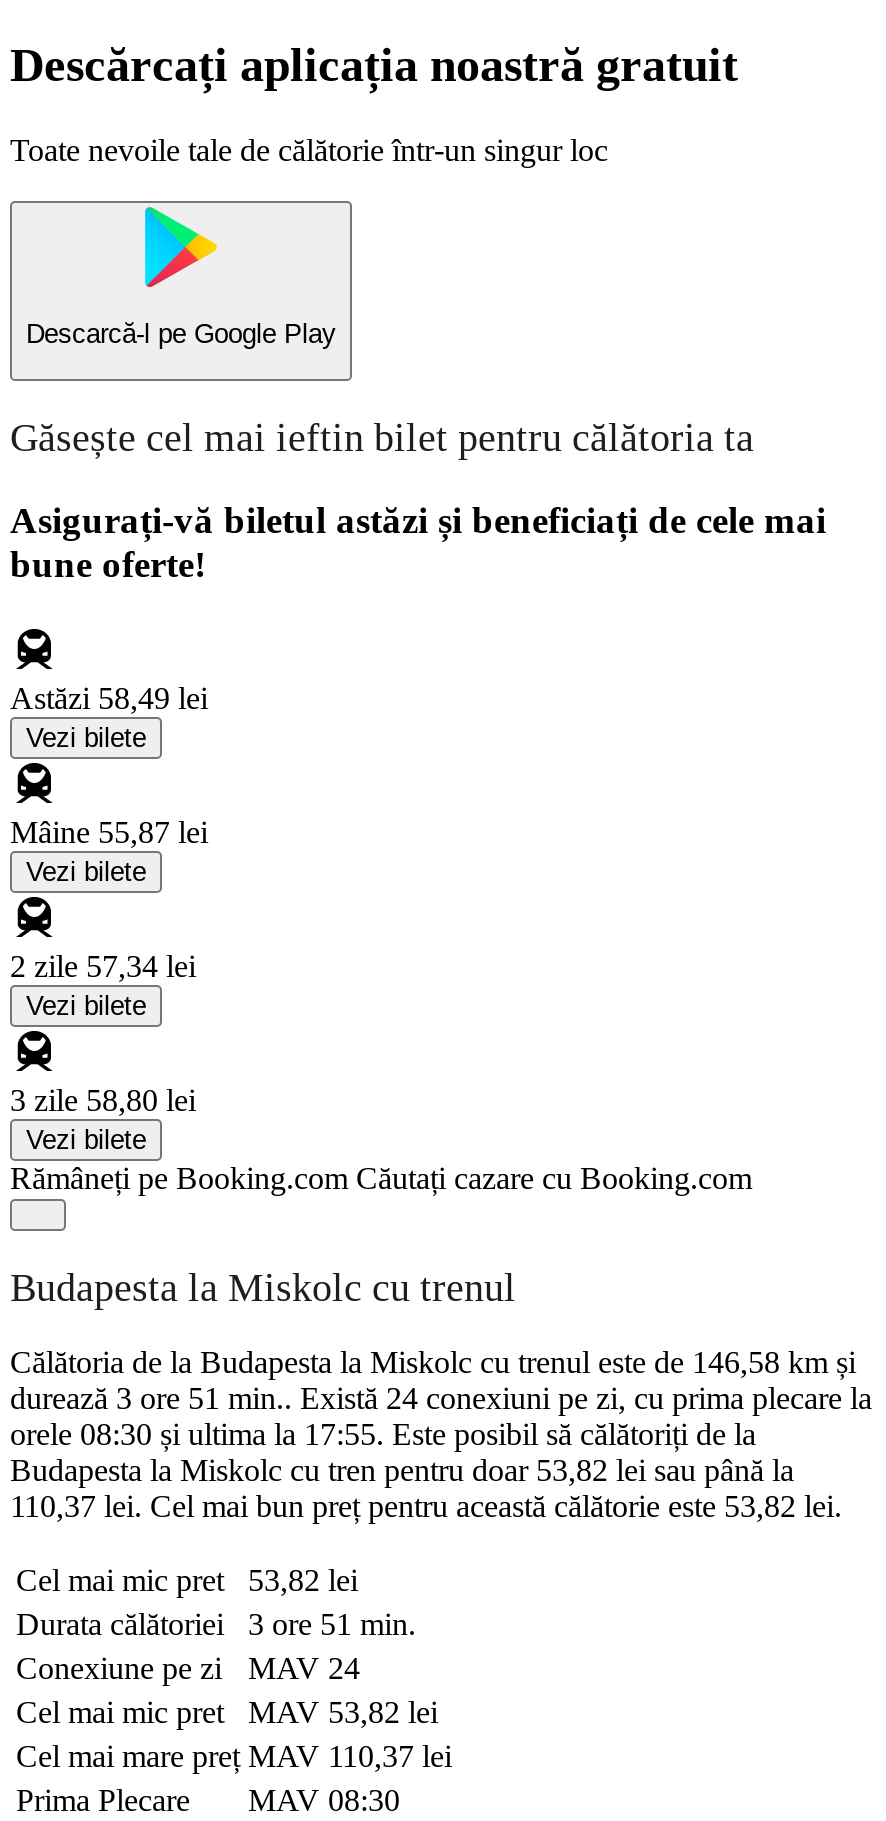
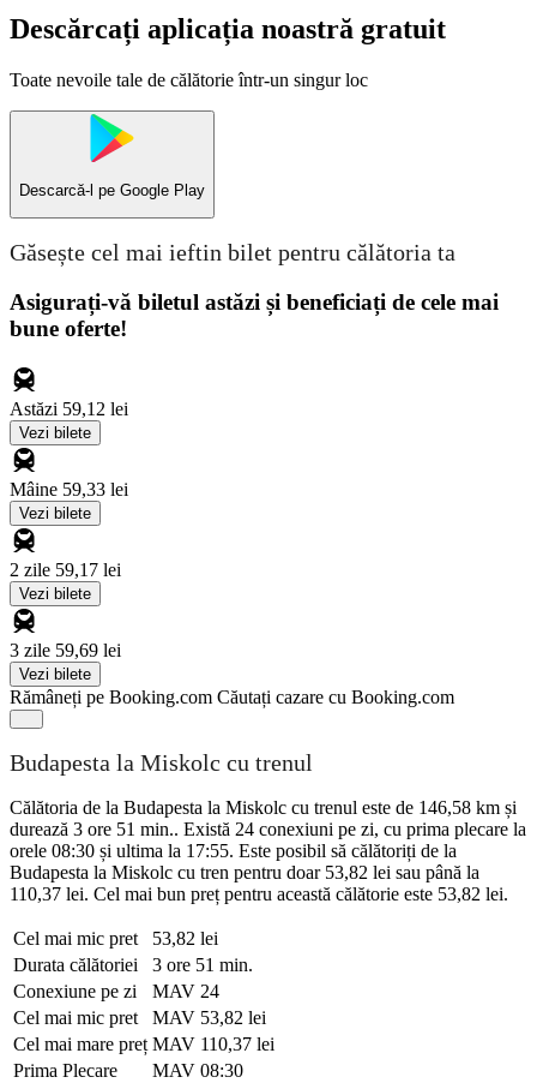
[10,680,208,714] Astăzi 58,49 lei -> [10,398,128,418] Astăzi 59,12 lei
[10,814,208,848] Mâine 55,87 lei -> [10,478,128,499] Mâine 59,33 lei
[10,948,196,982] 2 zile 57,34 lei -> [10,559,121,579] 2 zile 59,17 lei
[10,1082,196,1116] 3 zile 58,80 lei -> [10,639,121,660] 3 zile 59,69 lei

